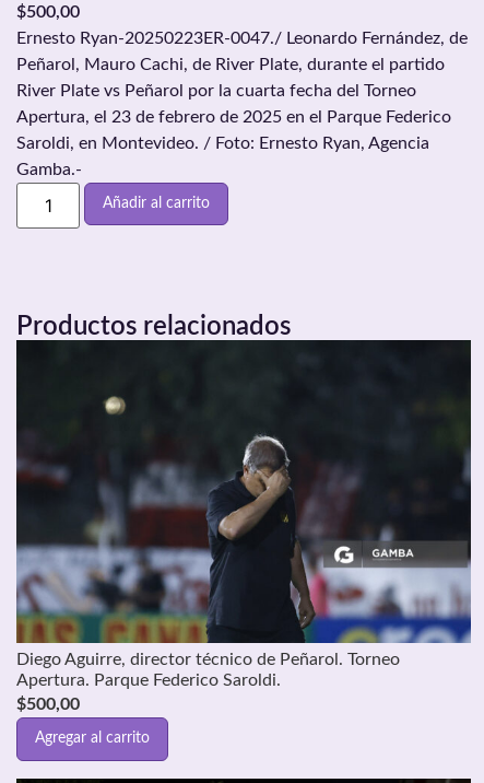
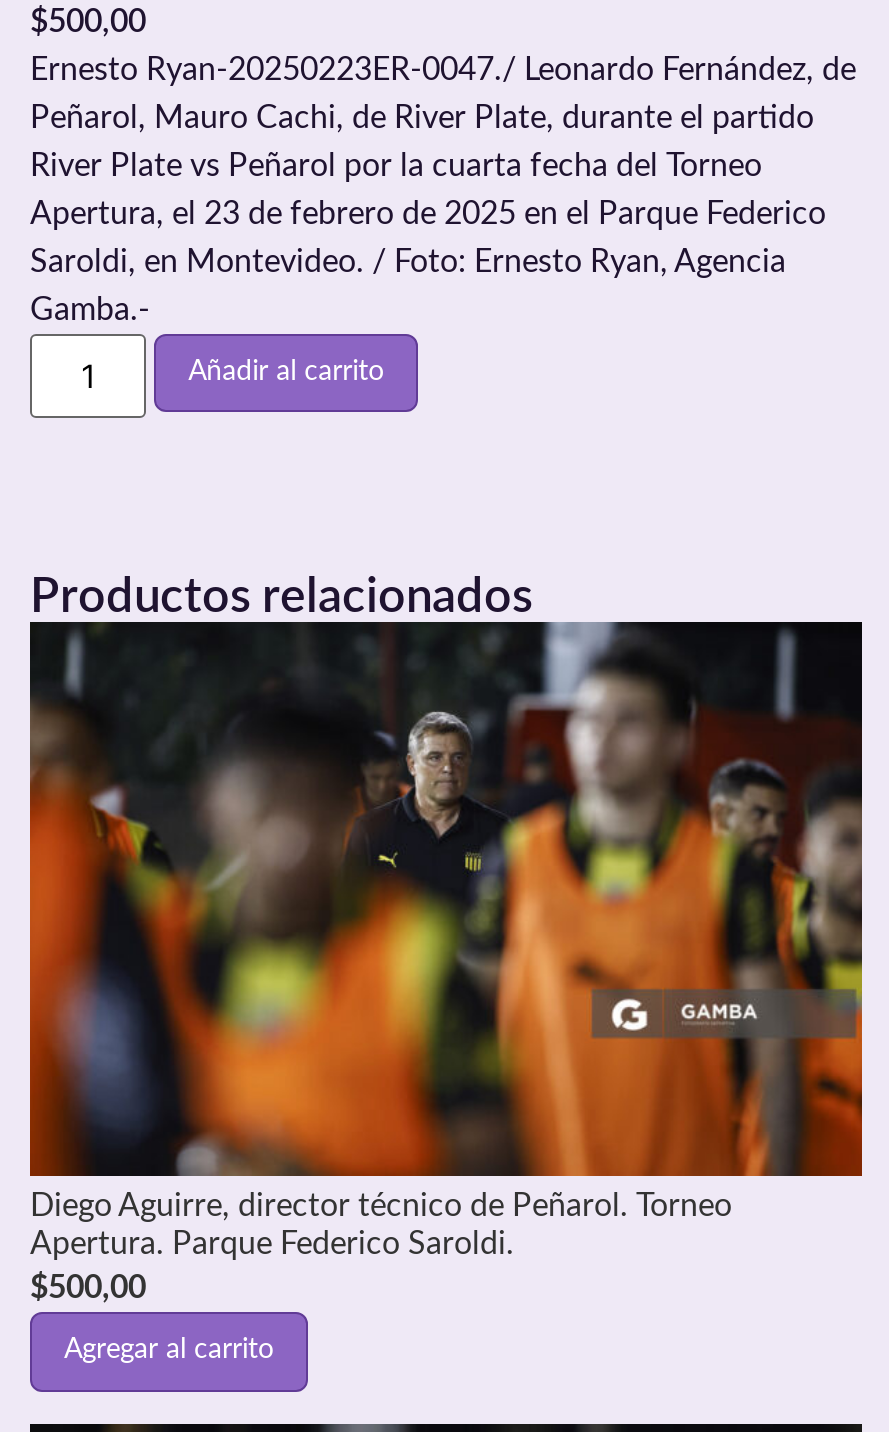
[15,340,472,644] [image] -> [28,622,864,1178] [image]

